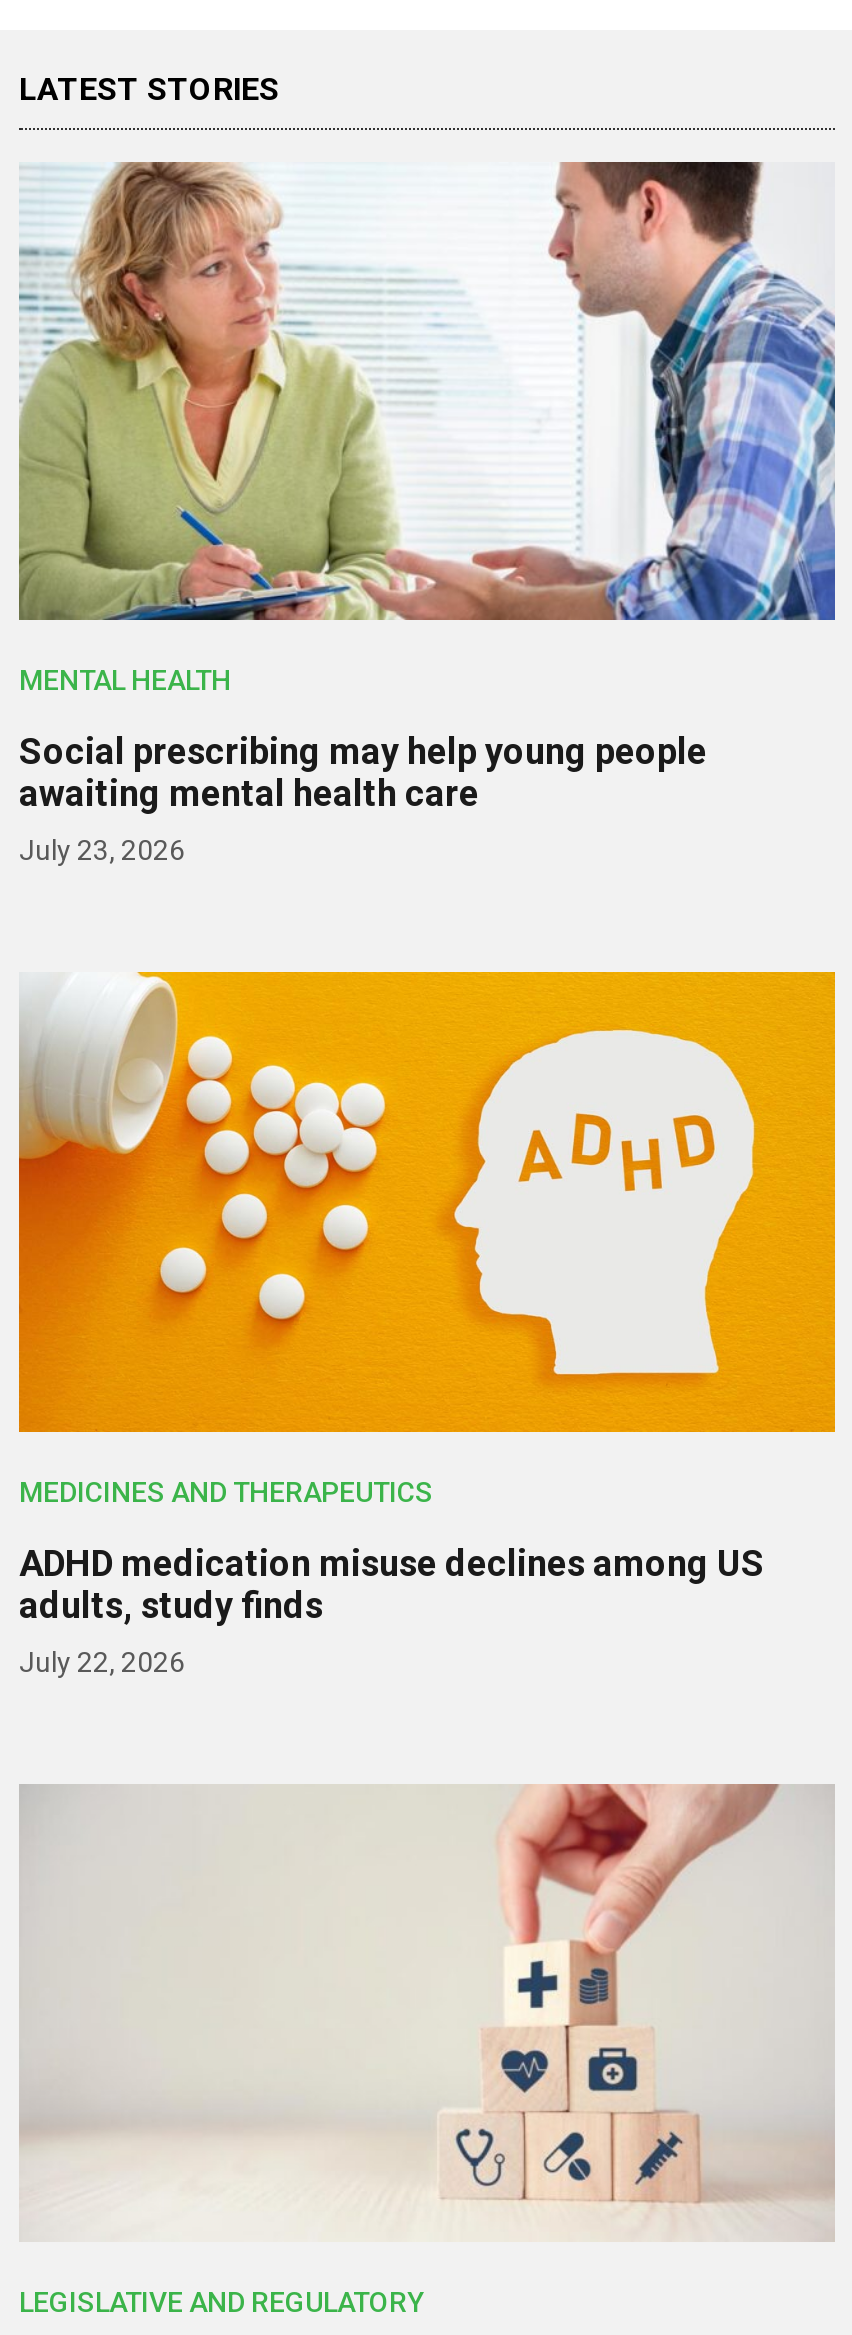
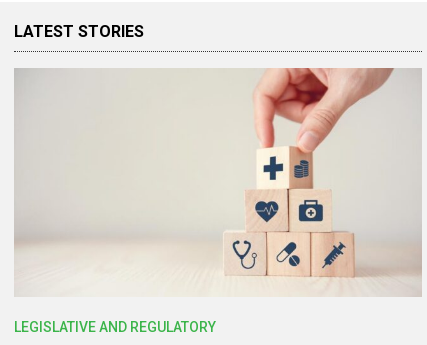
[17,160,837,866] [image] | MENTAL HEALTH | Social prescribing may help young people | awaiting mental health care | July 23, 2026 -> none
[17,970,837,1677] [image] | MEDICINES AND THERAPEUTICS | ADHD medication misuse declines among US | adults, study finds | July 22, 2026 -> none

